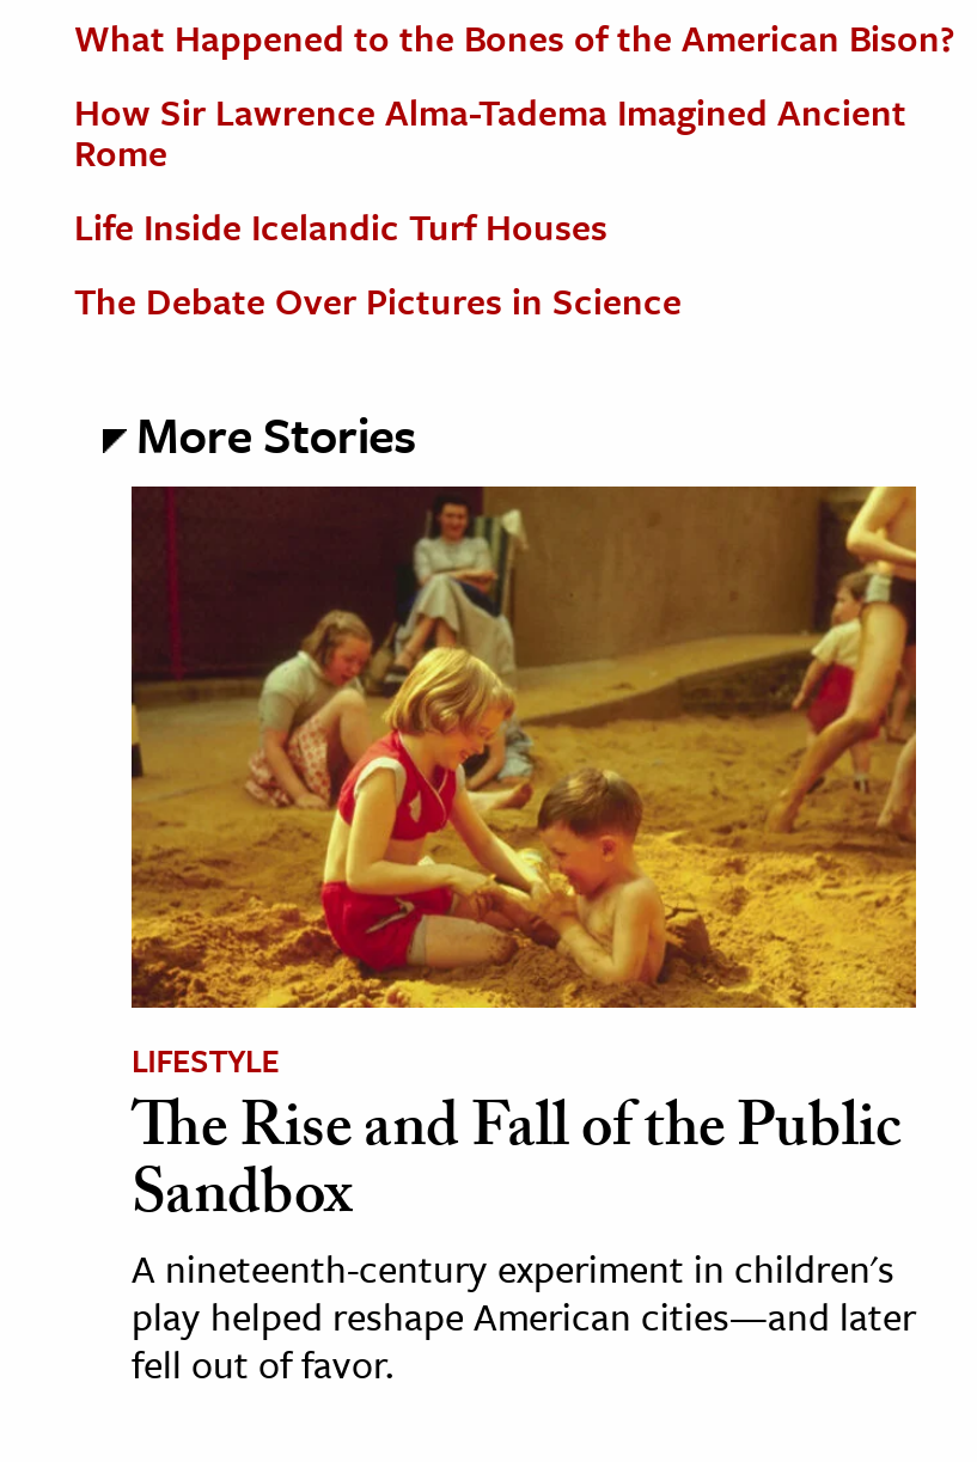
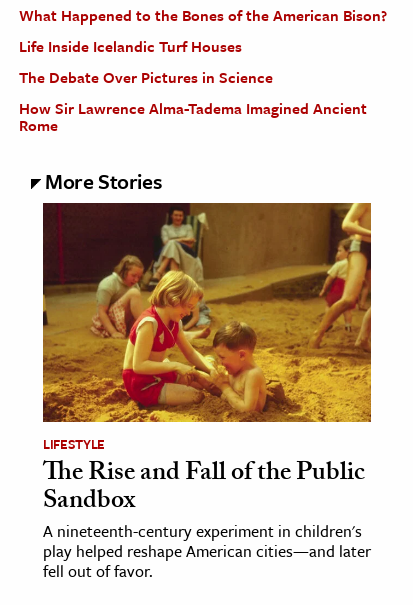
moved [74,85,906,178] -> [19,97,367,136]: How Sir Lawrence Alma-Tadema Imagined Ancient | Rome
moved [74,199,682,326] -> [19,35,273,88]: Life Inside Icelandic Turf Houses | The Debate Over Pictures in Science

